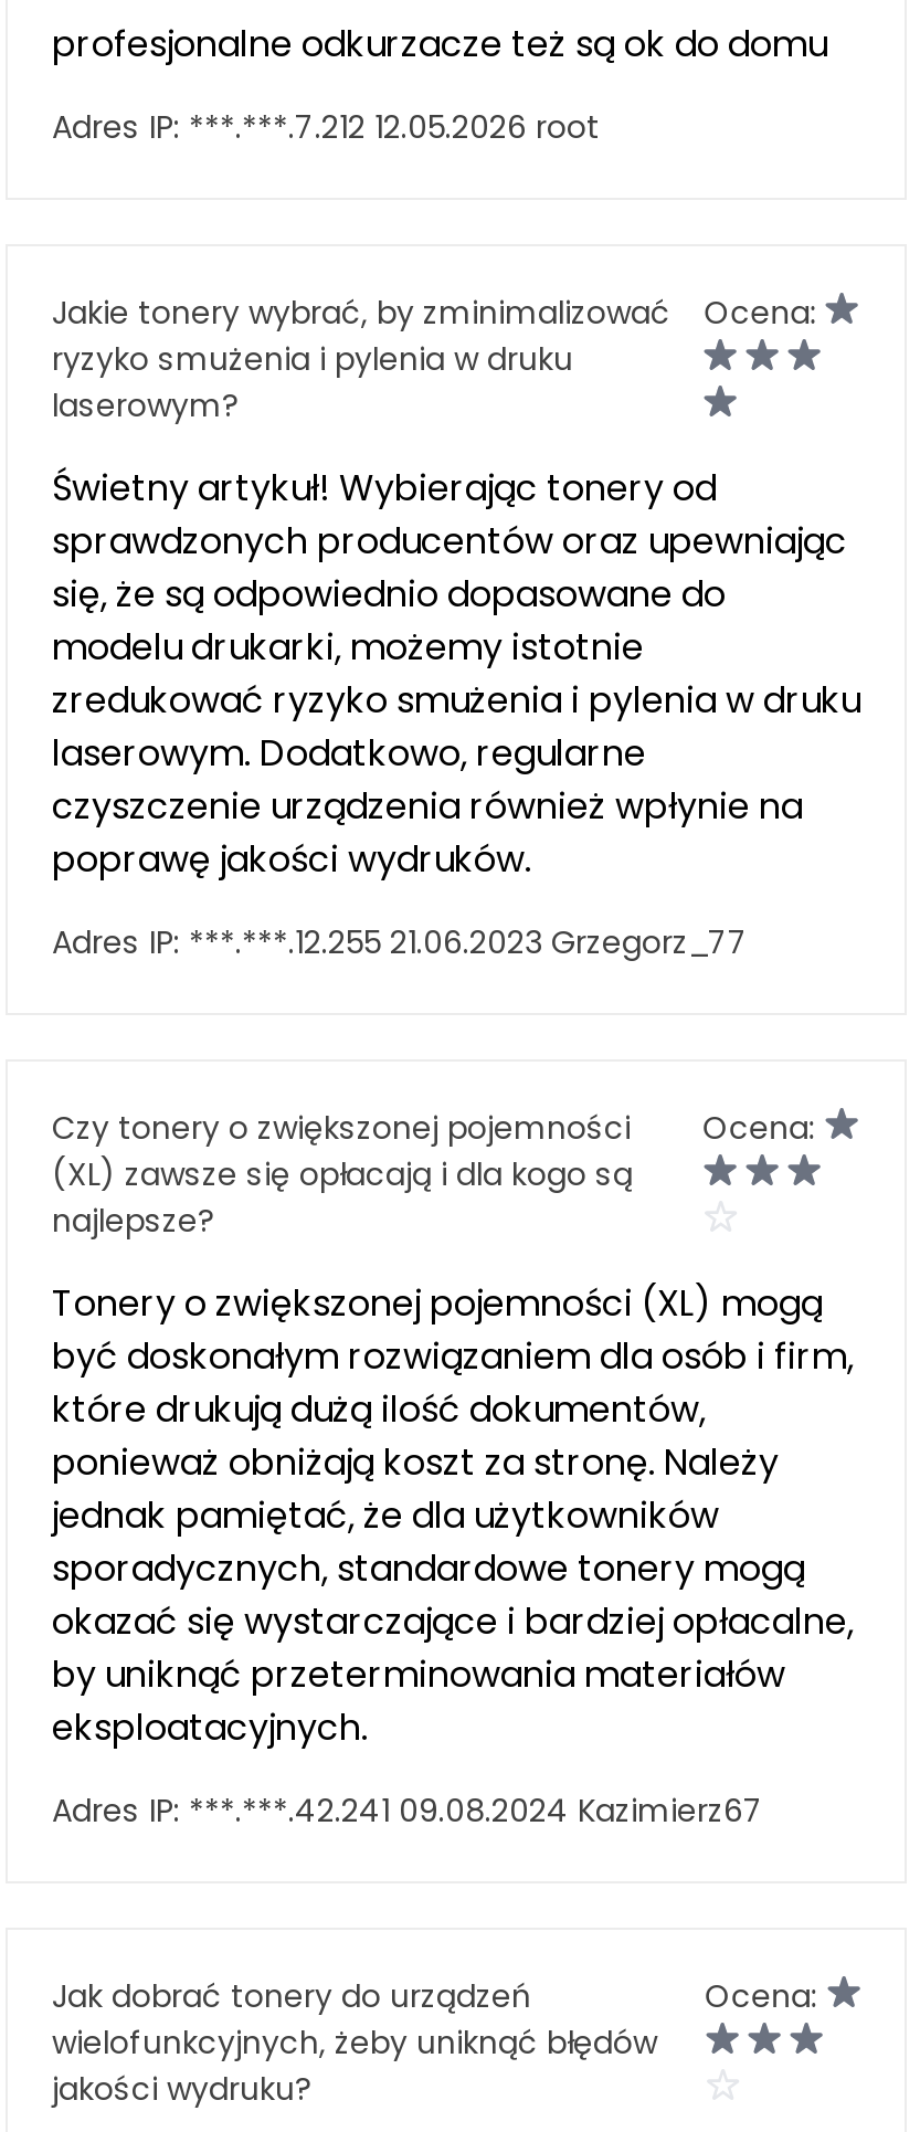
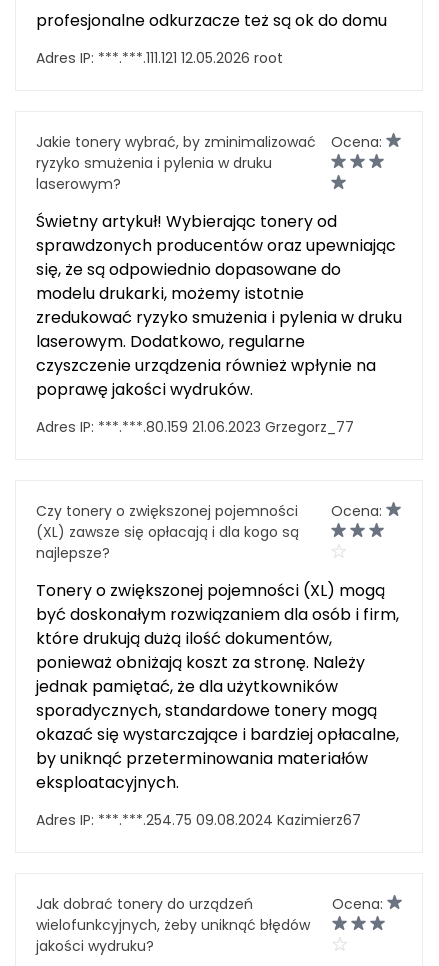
[52,105,600,149] Adres IP: ***.***.7.212 12.05.2026 root -> [36,48,283,68] Adres IP: ***.***.111.121 12.05.2026 root
[52,920,748,964] Adres IP: ***.***.12.255 21.06.2023 Grzegorz_77 -> [36,417,354,437] Adres IP: ***.***.80.159 21.06.2023 Grzegorz_77
[52,1788,763,1833] Adres IP: ***.***.42.241 09.08.2024 Kazimierz67 -> [36,810,361,830] Adres IP: ***.***.254.75 09.08.2024 Kazimierz67

